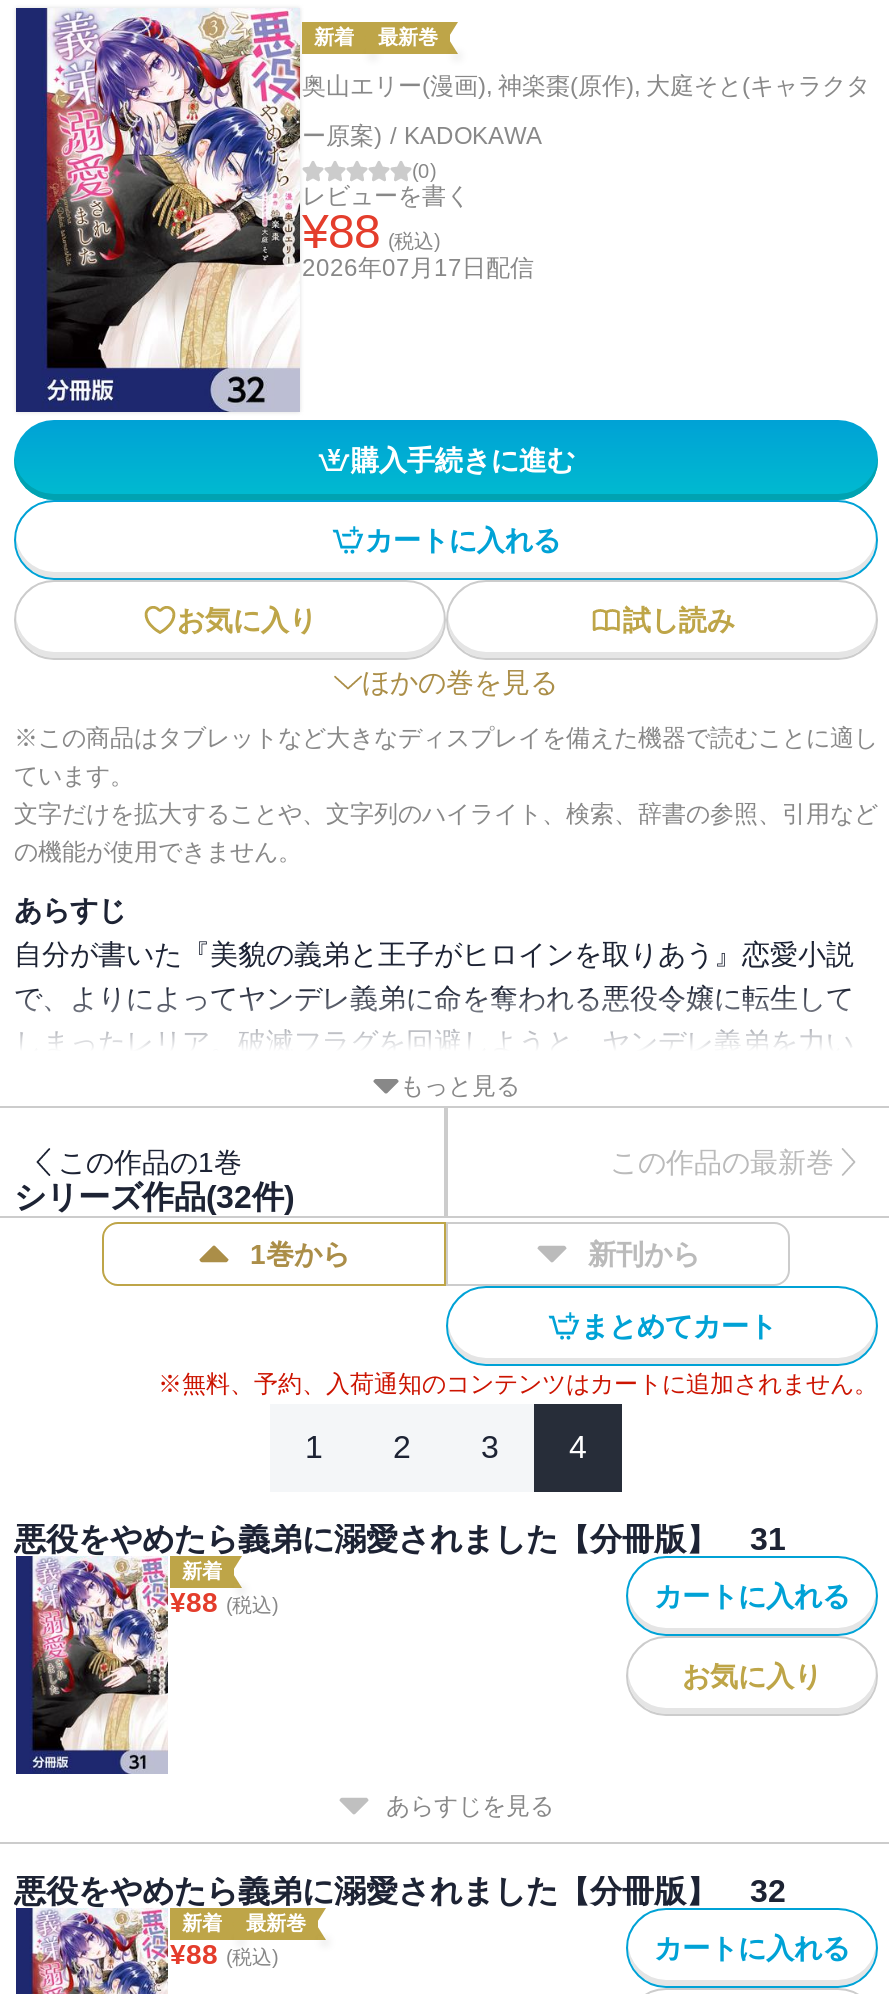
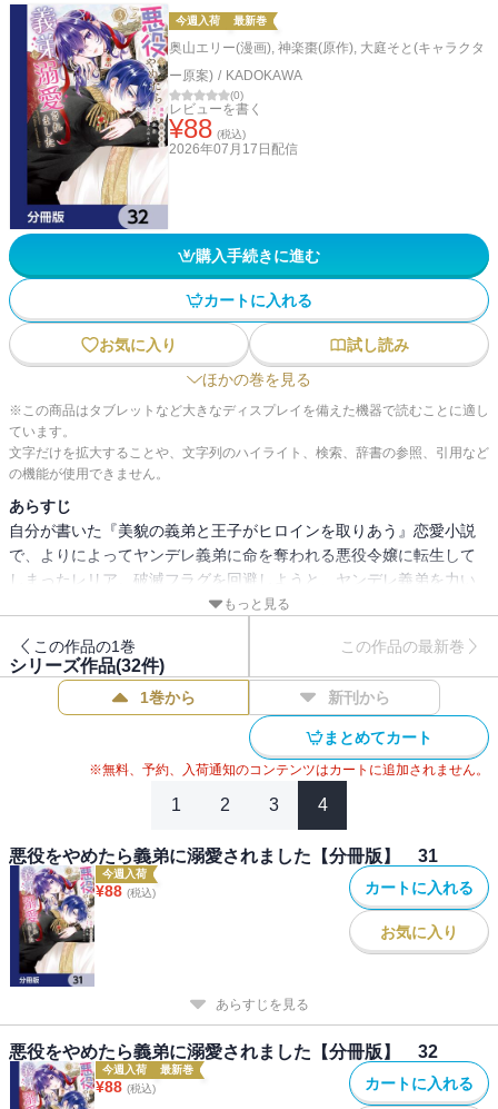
[314,27,354,49] 新着 -> [176,15,220,27] 今週入荷
[182,1560,222,1582] 新着 -> [102,868,147,880] 今週入荷
[182,1912,222,1934] 新着 -> [102,1064,147,1076] 今週入荷

